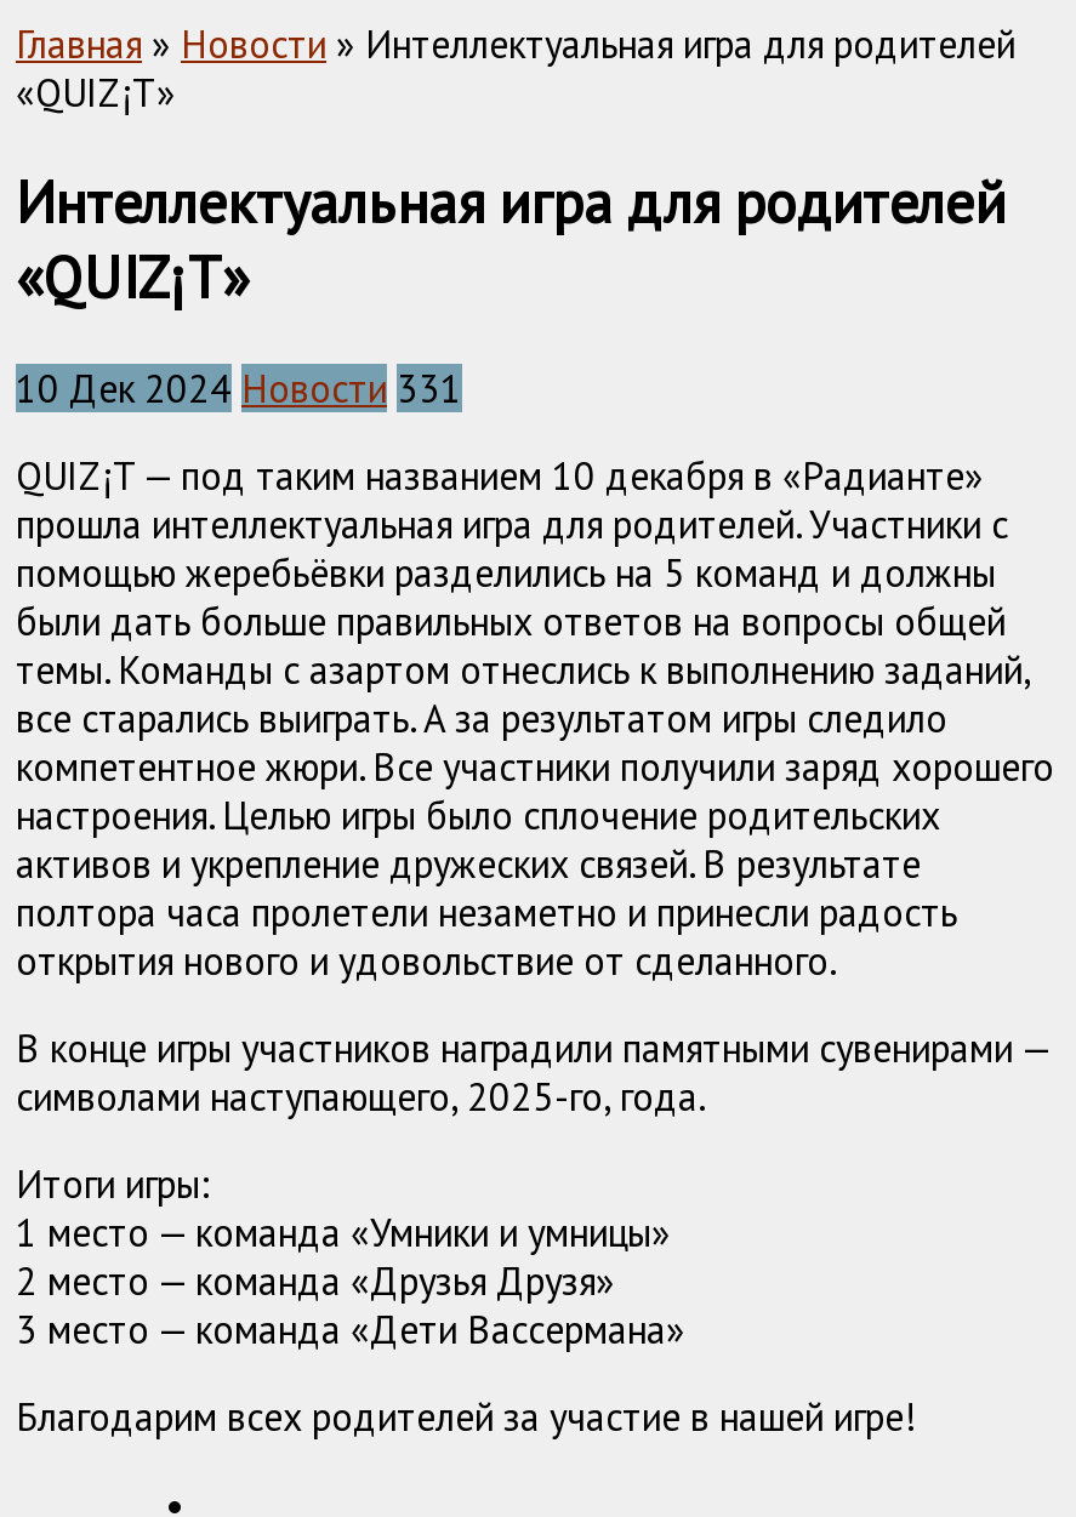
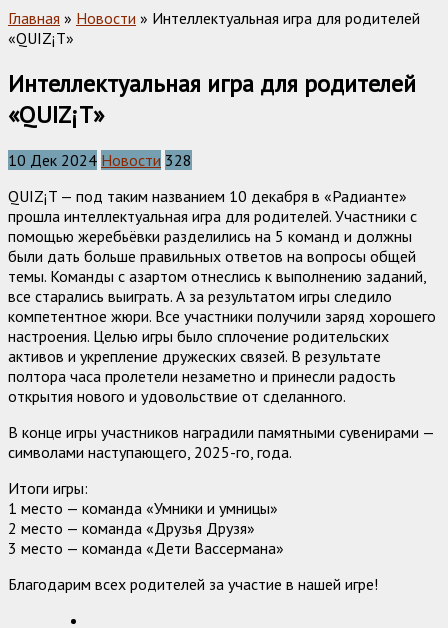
[16,363,462,412] 10 Дек 2024 Новости 331 -> [8,150,192,170] 10 Дек 2024 Новости 328

